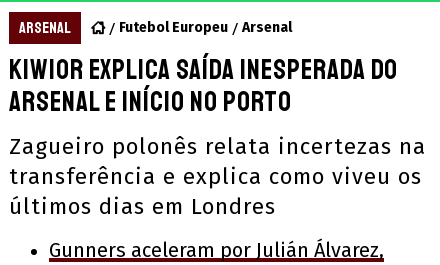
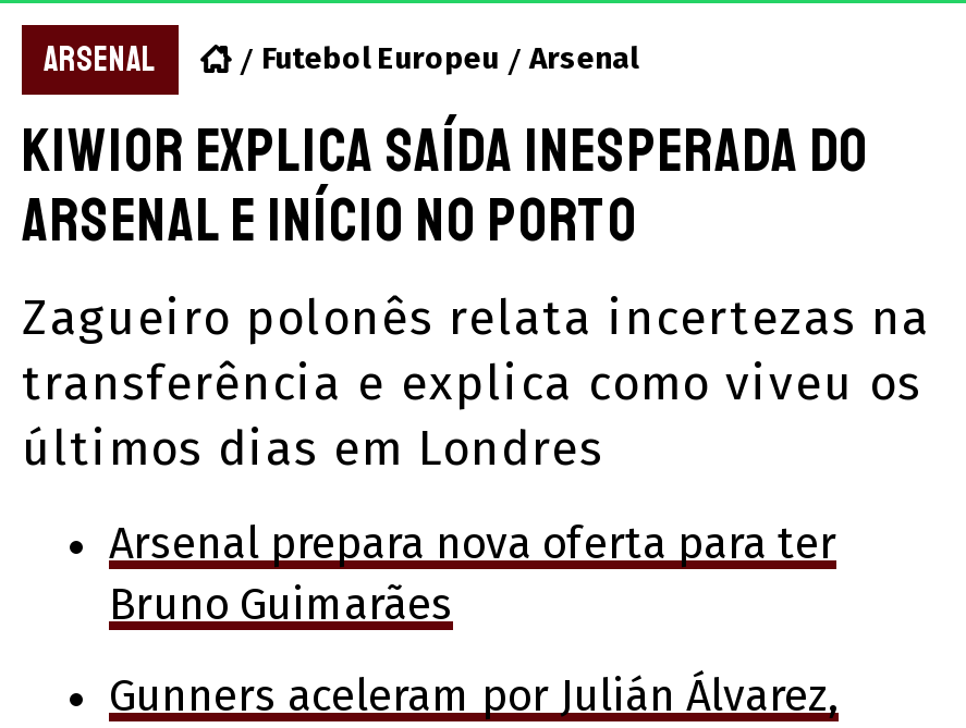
none -> [109,517,836,630] Arsenal prepara nova oferta para ter | Bruno Guimarães

